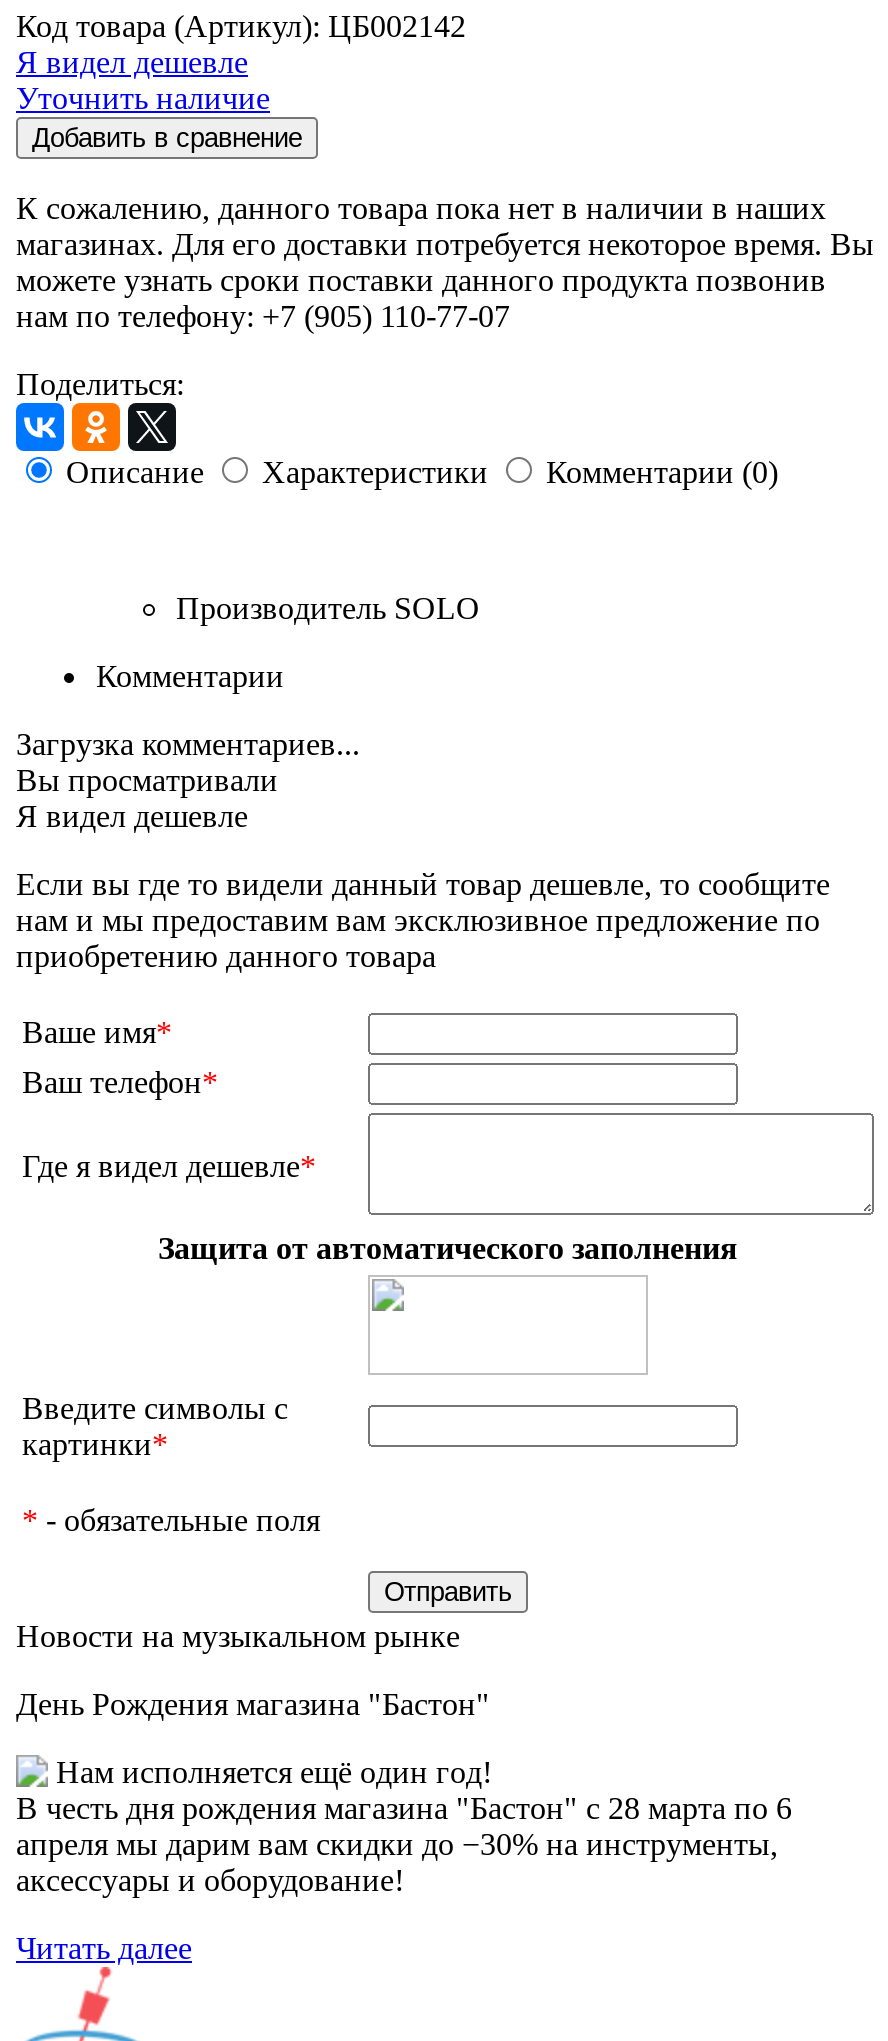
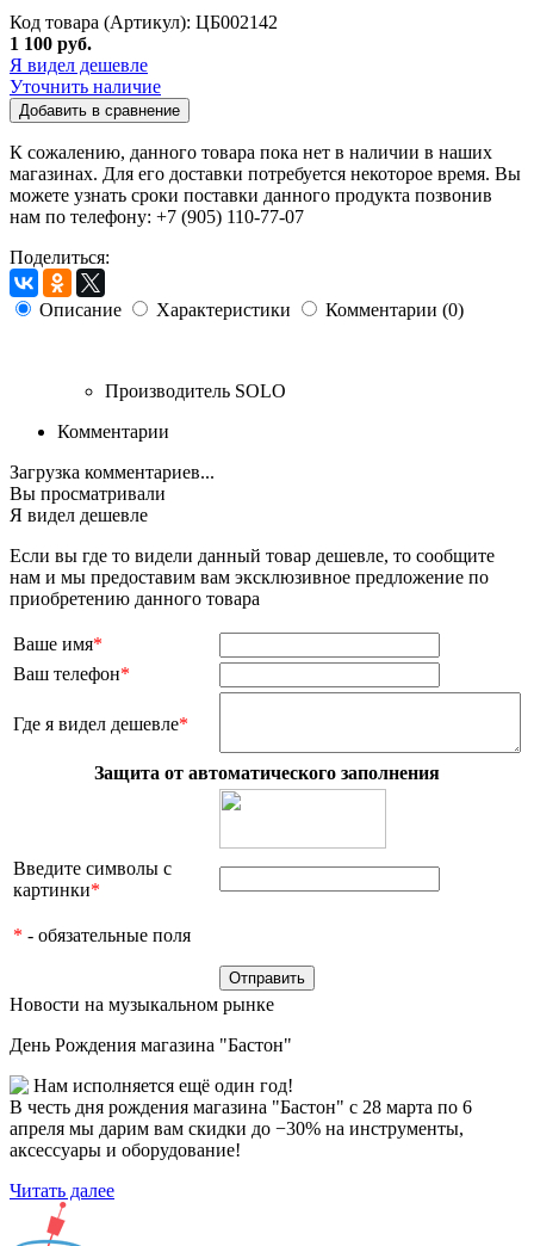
none -> [10,33,92,53] 1 100 руб.

